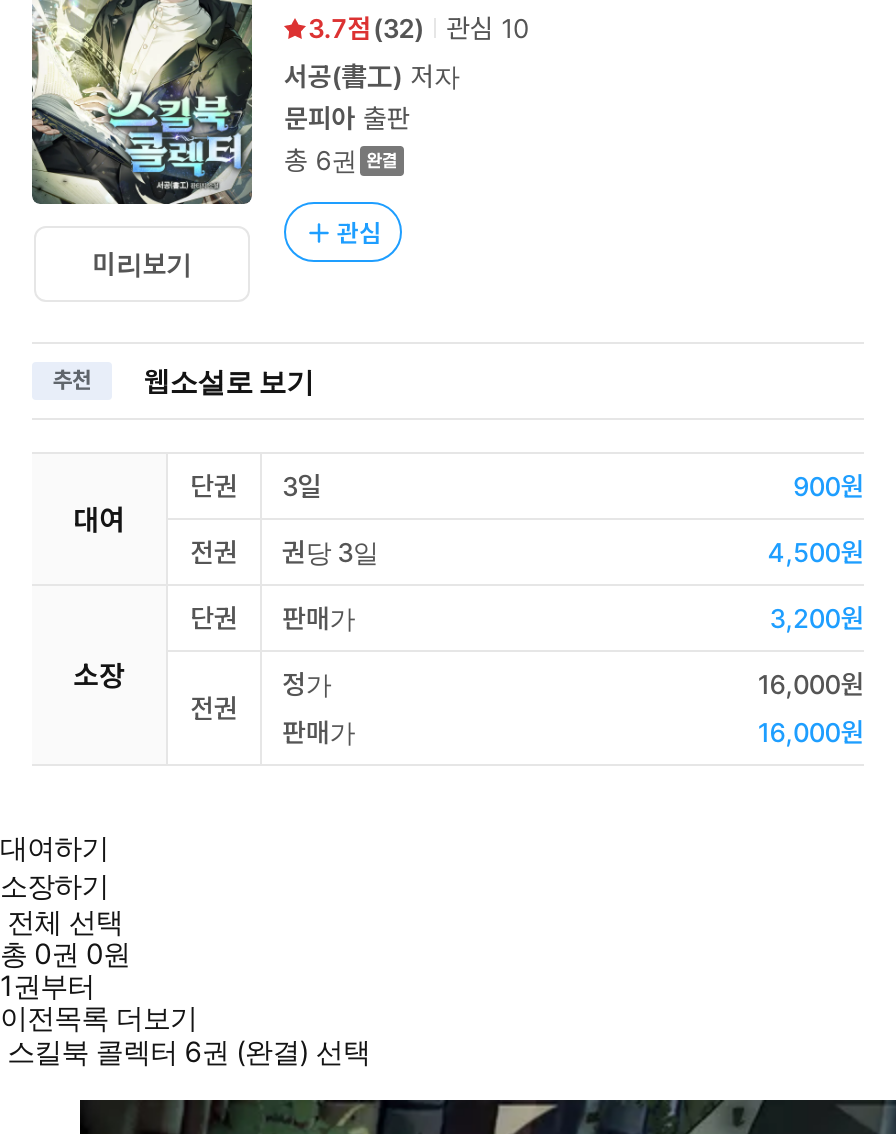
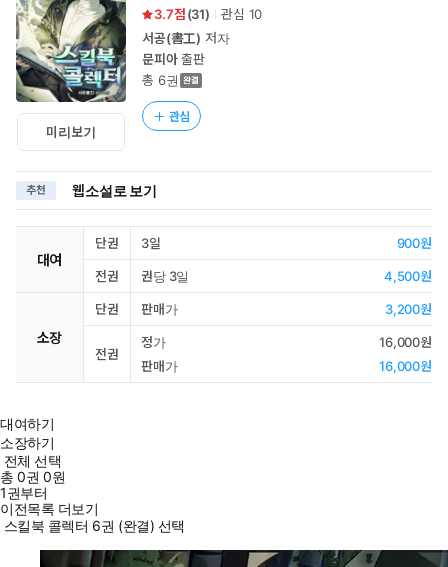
[308,12,529,44] 3.7 (32) 관심 10 -> [154,6,262,22] 3.7 (31) 관심 10

